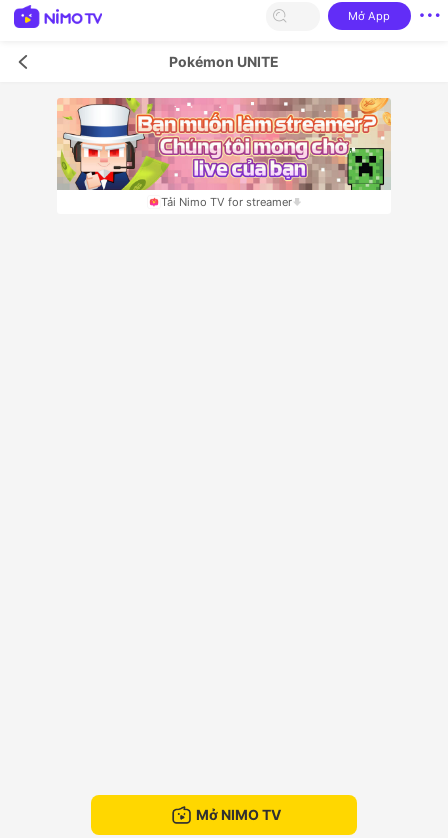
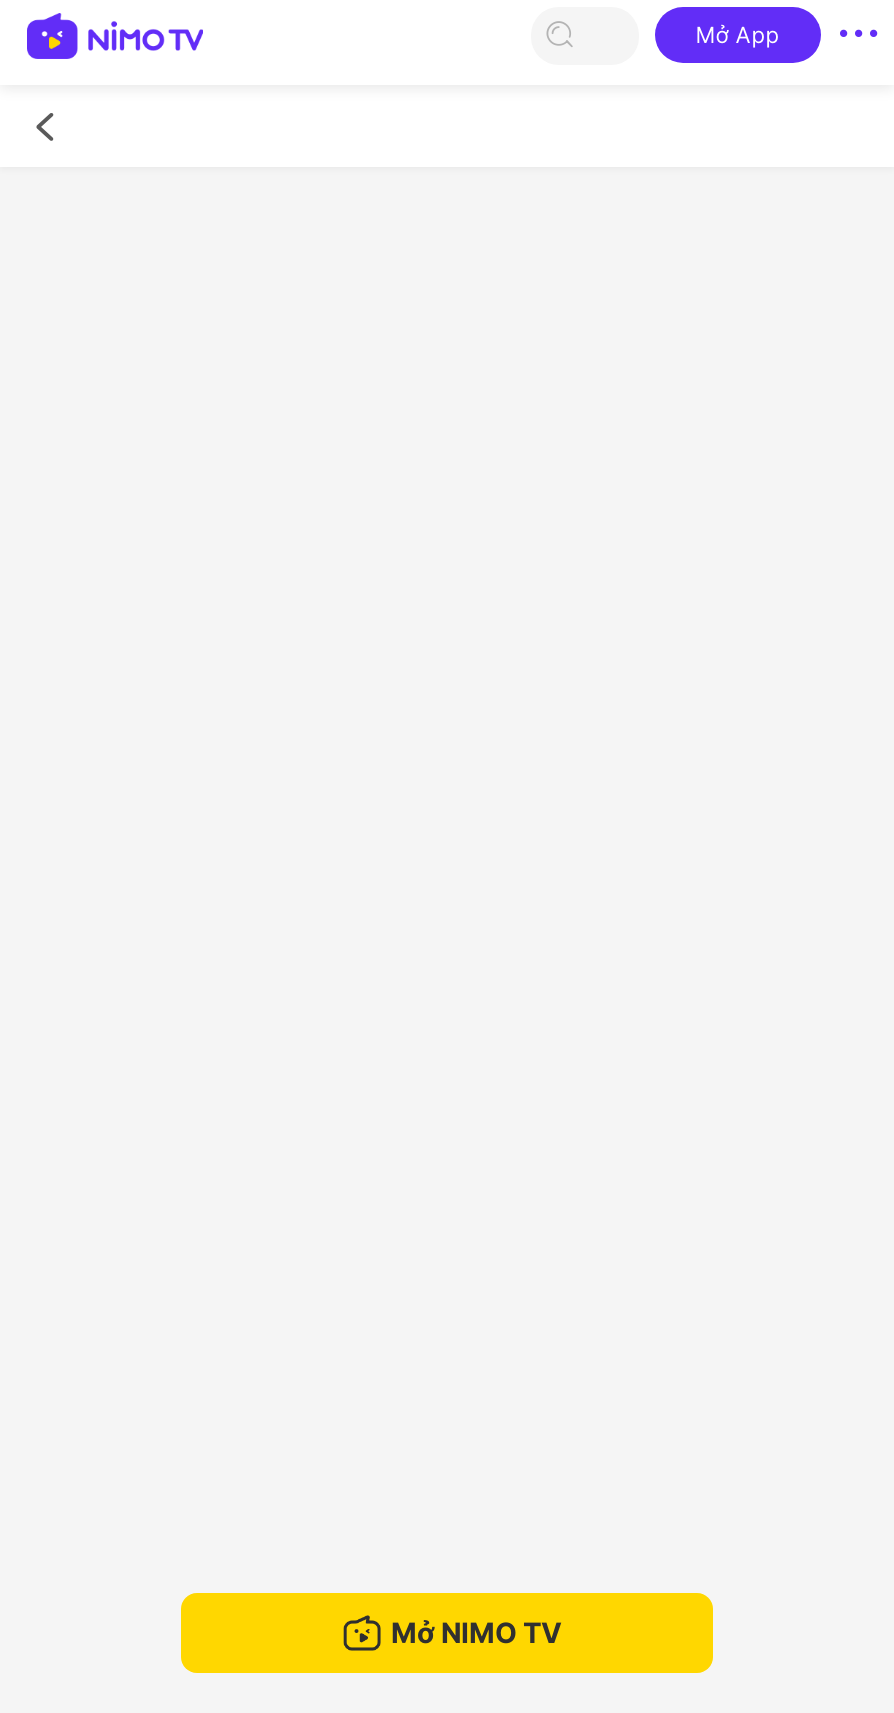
[169,52,279,69] Pokémon UNITE -> none
[57,97,392,209] [image] | Tải Nimo TV for streamer -> none

